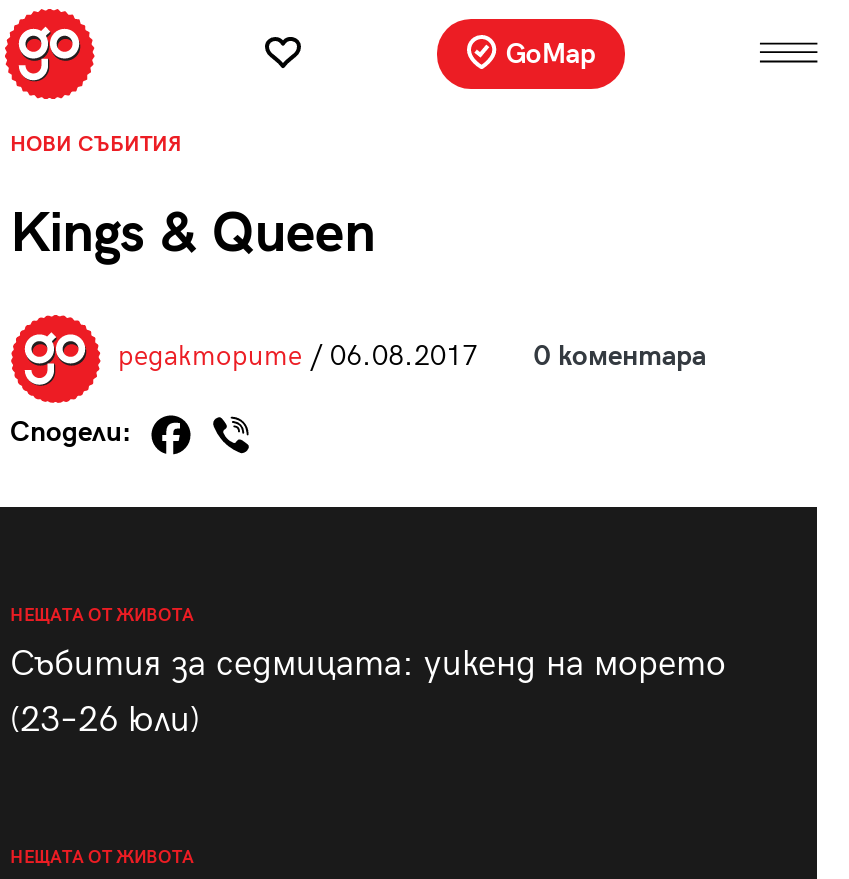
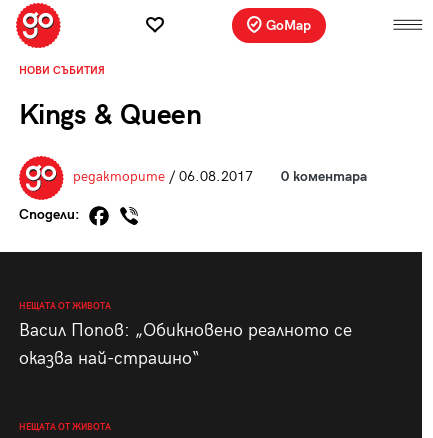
[10,643,726,741] Събития за седмицата: уикенд на морето | (23–26 юли) -> [18,320,351,369] Васил Попов: „Обикновено реалното се | оказва най-страшно“

